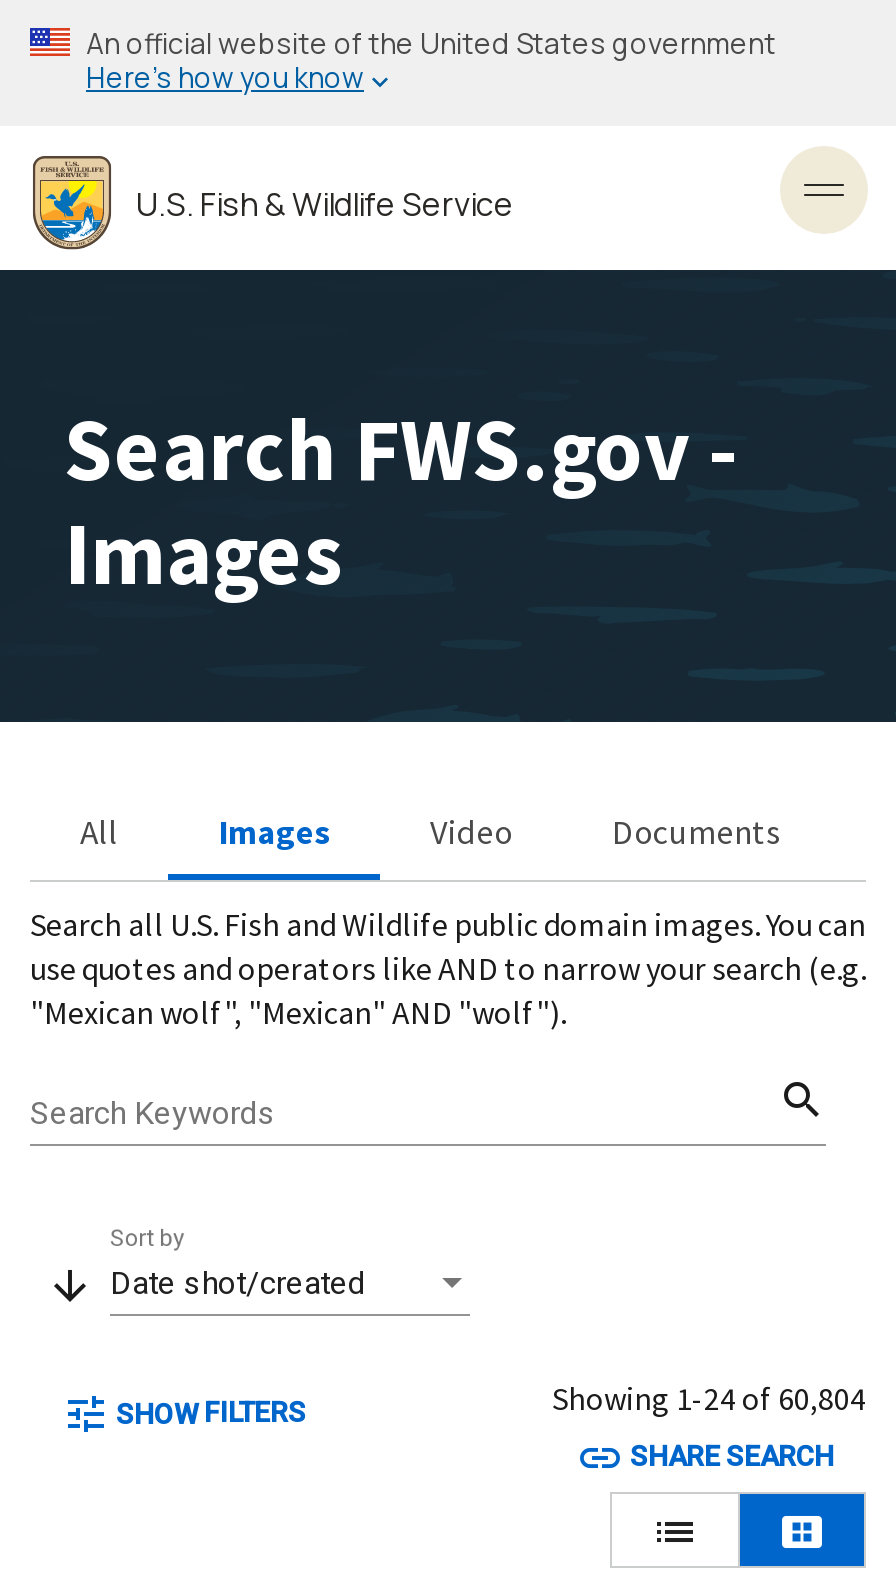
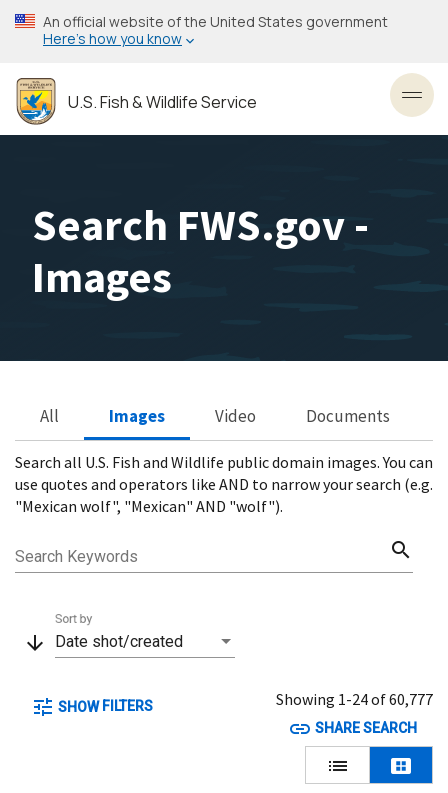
[552,1378,866,1418] Showing 1-24 of 60,804 -> [276,689,433,709] Showing 1-24 of 60,777

